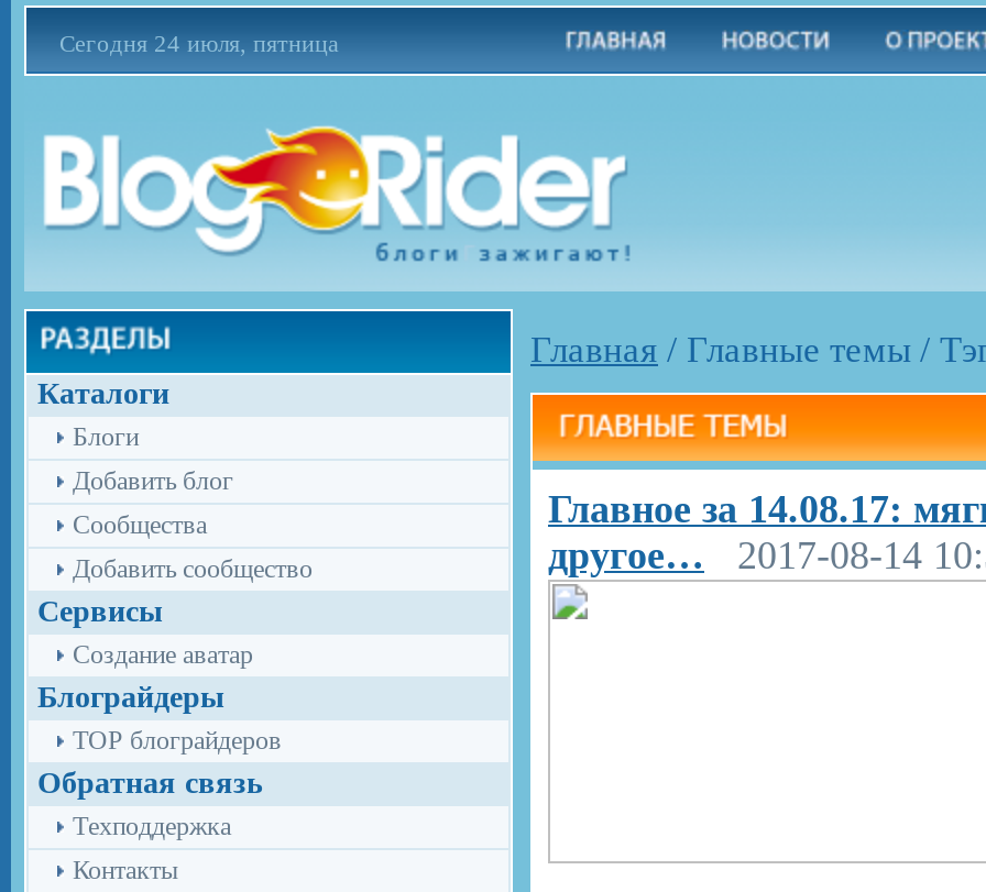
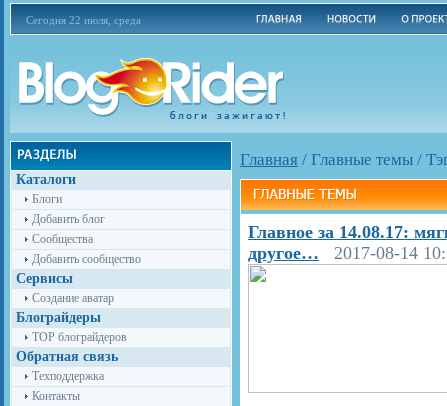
[59,30,339,56] Сегодня 24 июля, пятница -> [26,14,141,26] Сегодня 22 июля, среда

